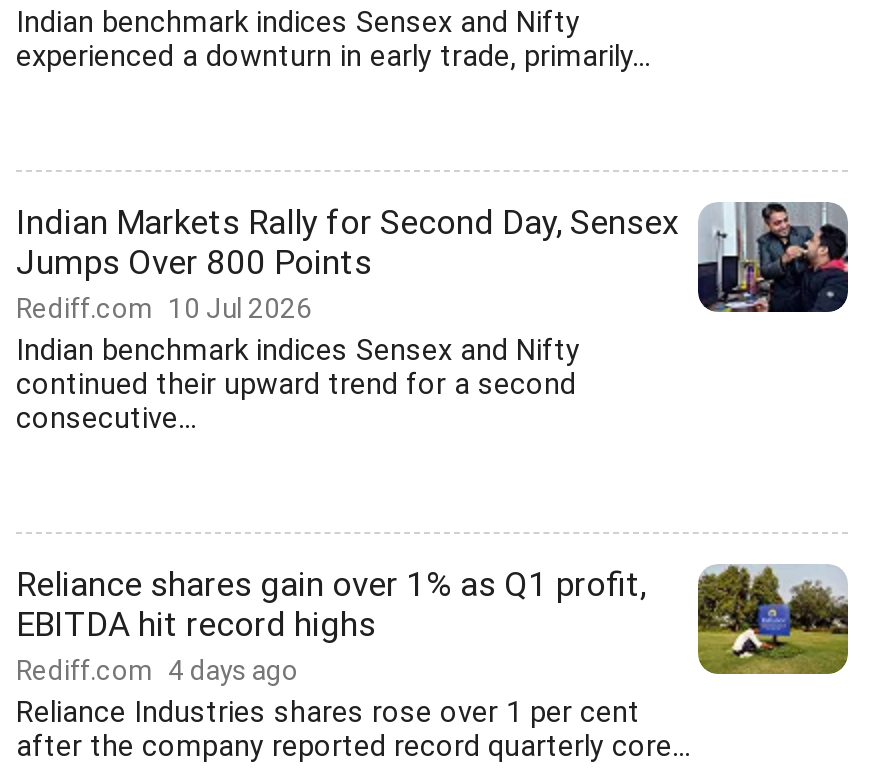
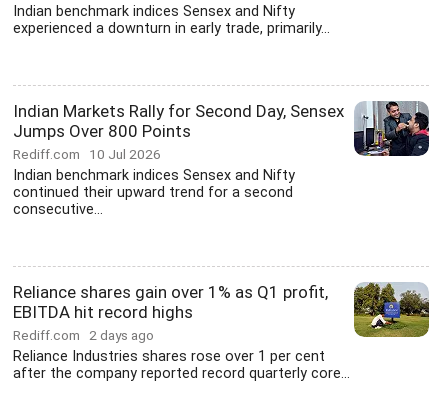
[16,654,298,686] Rediff.com 4 days ago -> [13,327,154,343] Rediff.com 2 days ago

